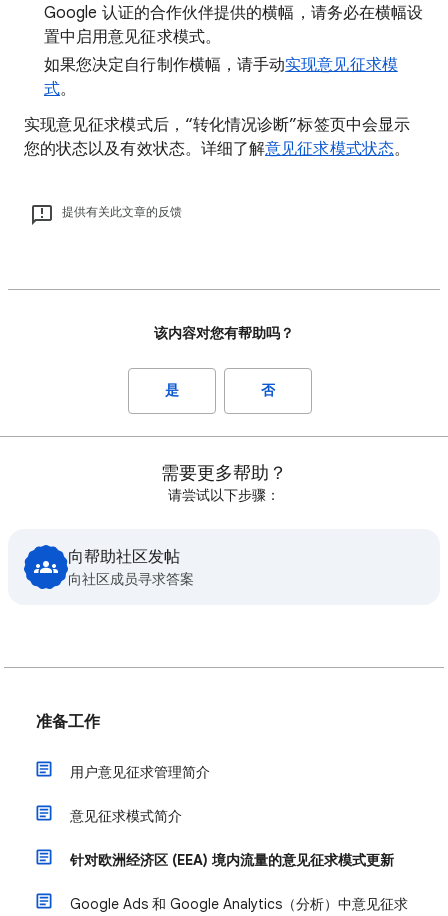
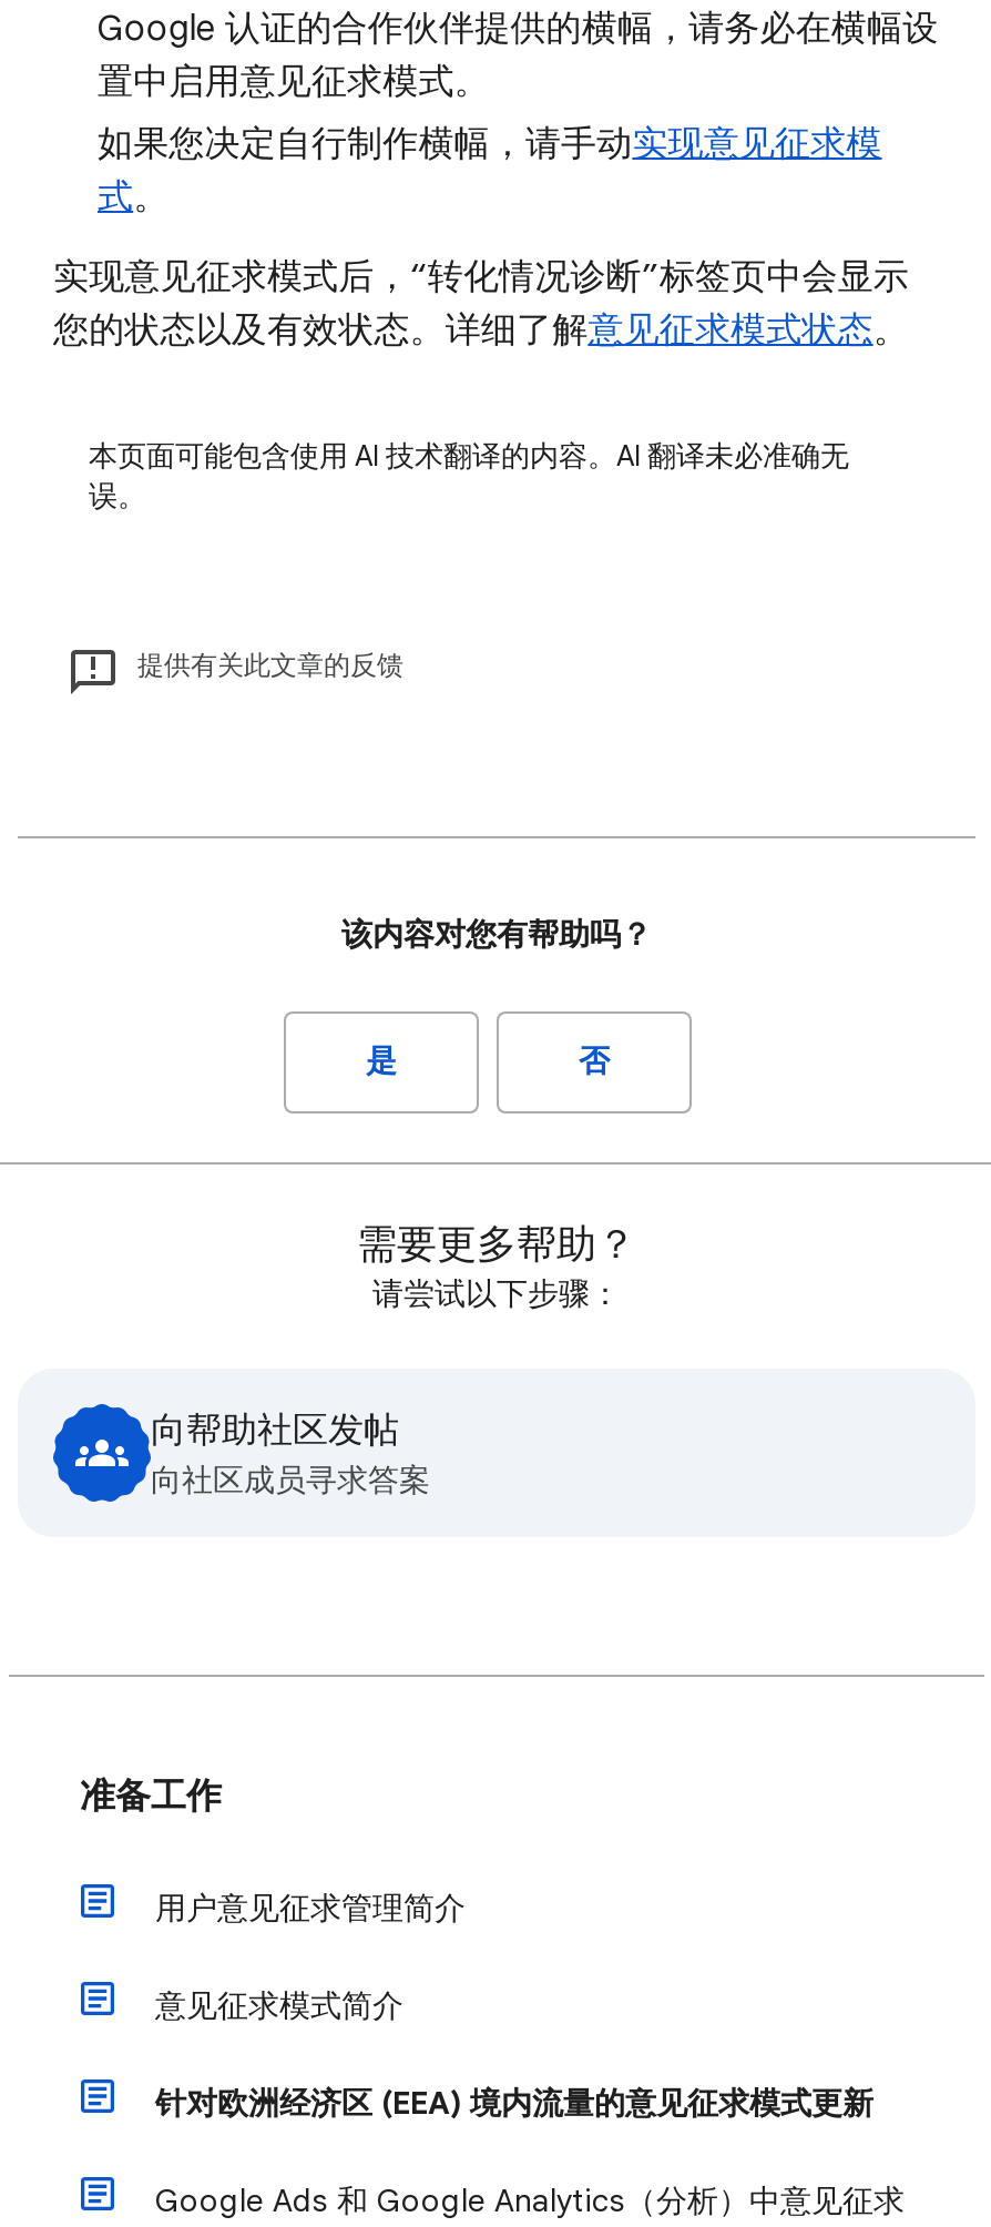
none -> [89,437,849,514] 本页面可能包含使用 AI 技术翻译的内容。AI 翻译未必准确无 | 误。

